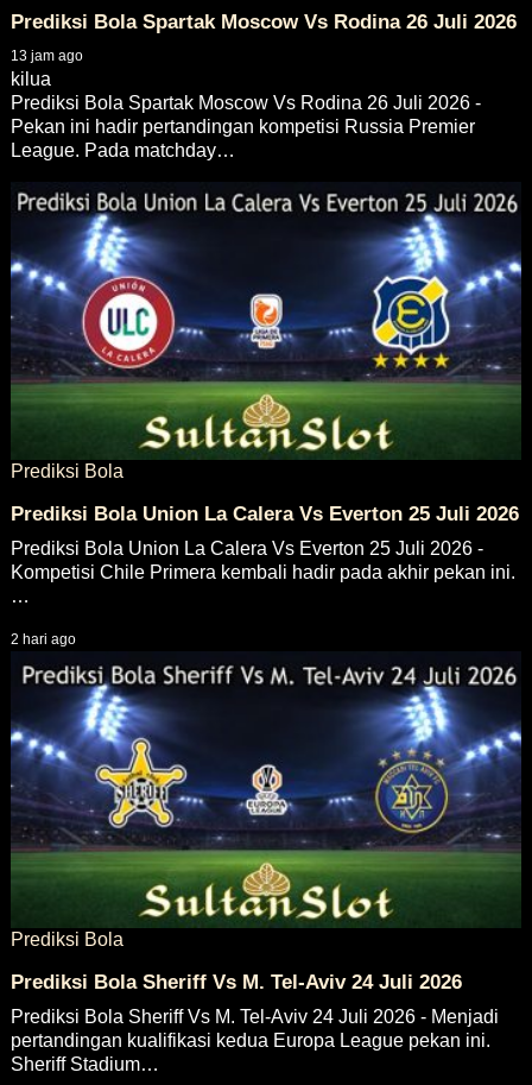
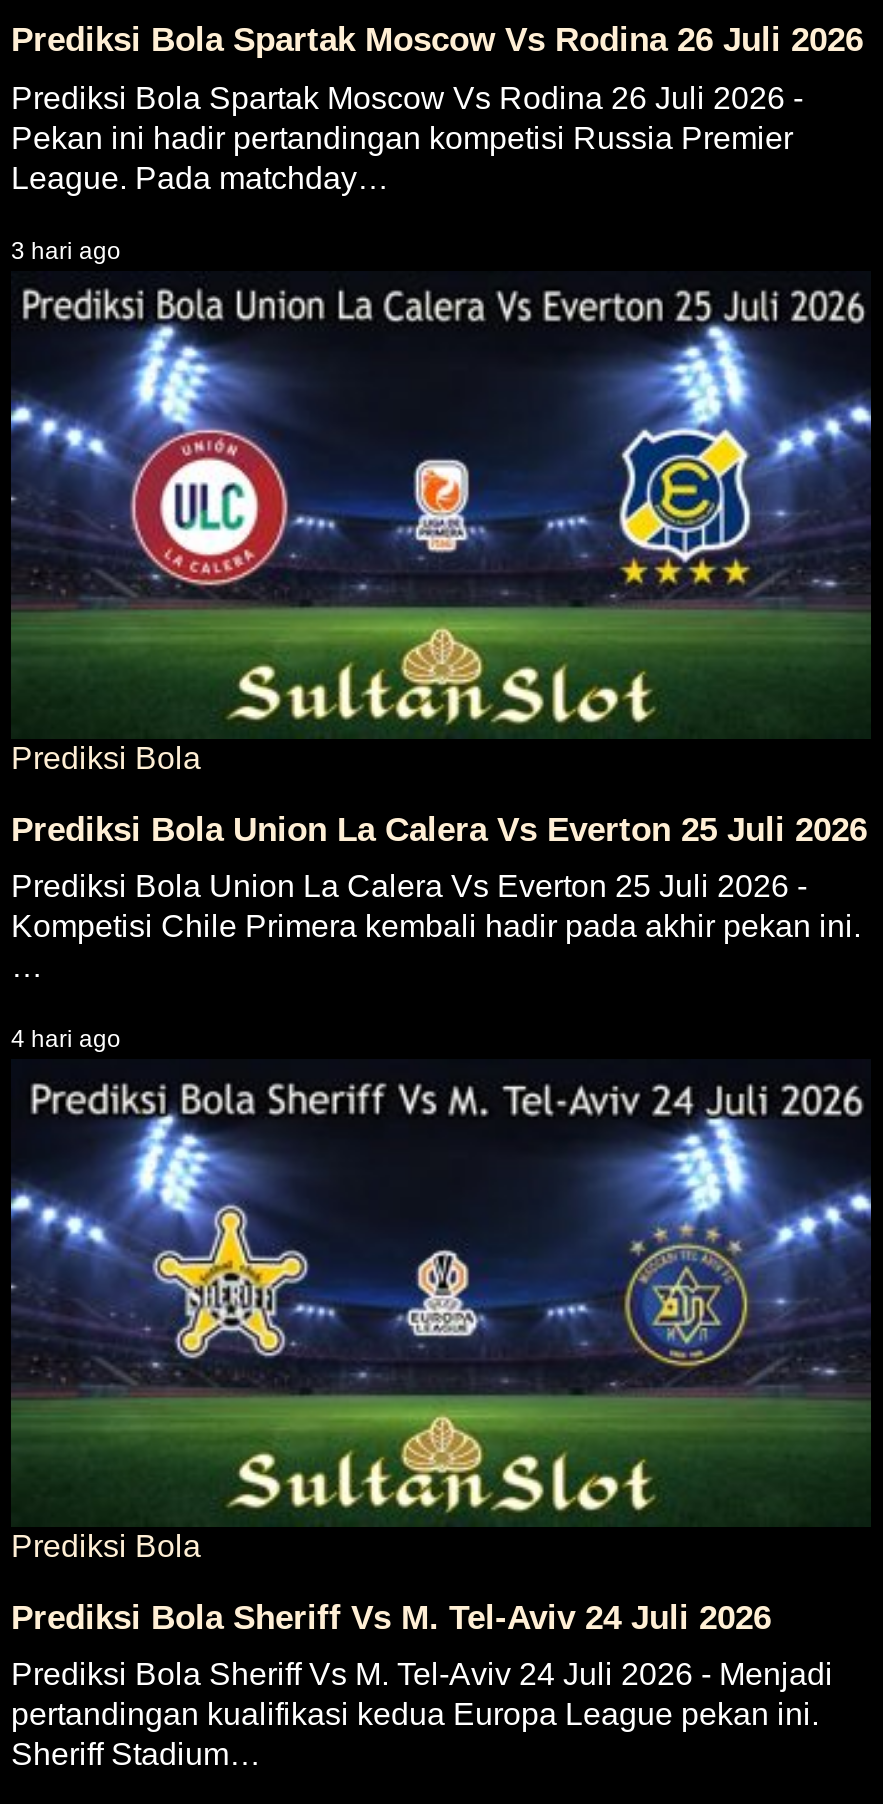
[11,48,83,90] 13 jam ago | kilua -> none
moved [11,93,481,161] -> [11,81,803,195]: Prediksi Bola Spartak Moscow Vs Rodina 26 Juli 2026 - | Pekan ini hadir pertandingan kompetisi Russia Premier | League. Pada matchday…
none -> [11,237,121,265] 3 hari ago
[11,631,76,647] 2 hari ago -> [11,1025,121,1053] 4 hari ago

